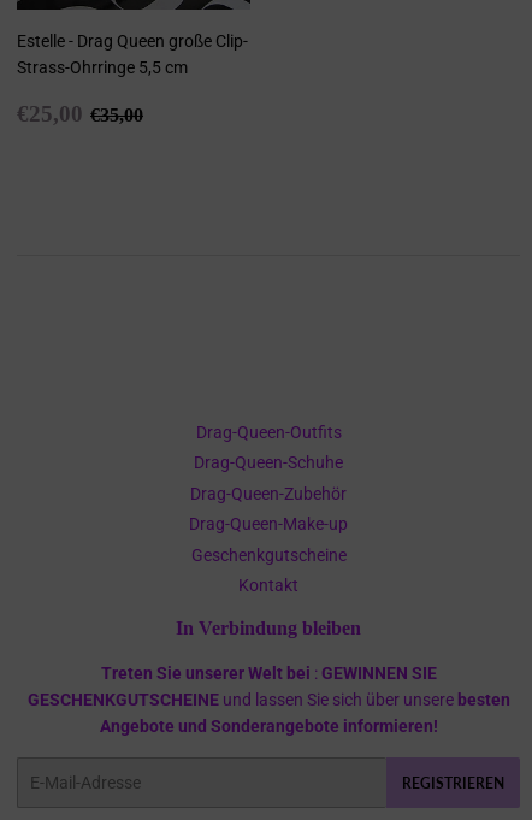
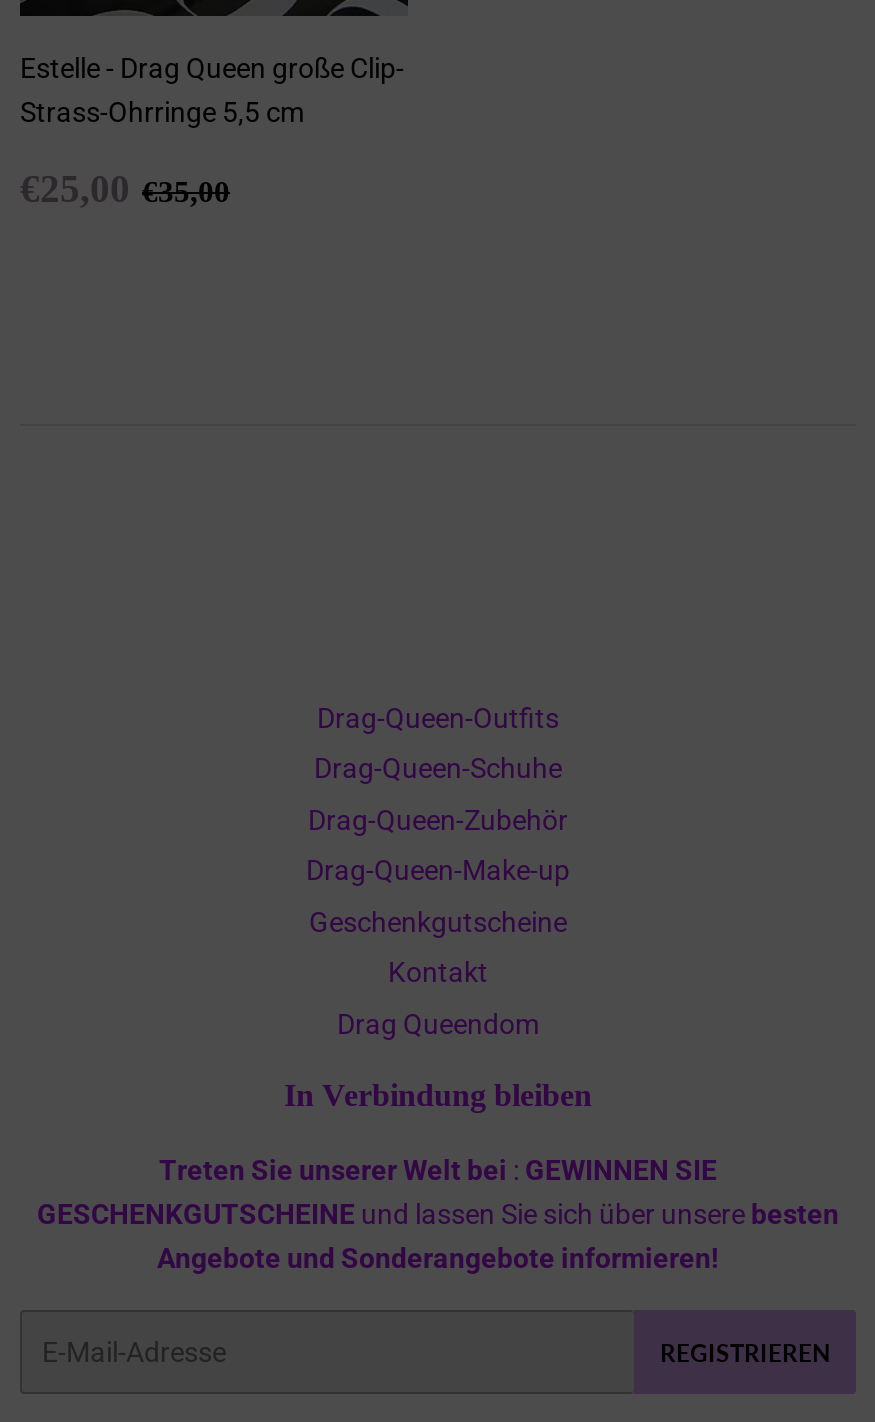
none -> [337,1007,539,1039] Drag Queendom

